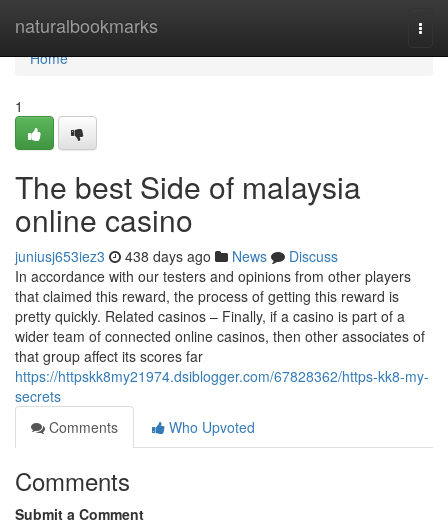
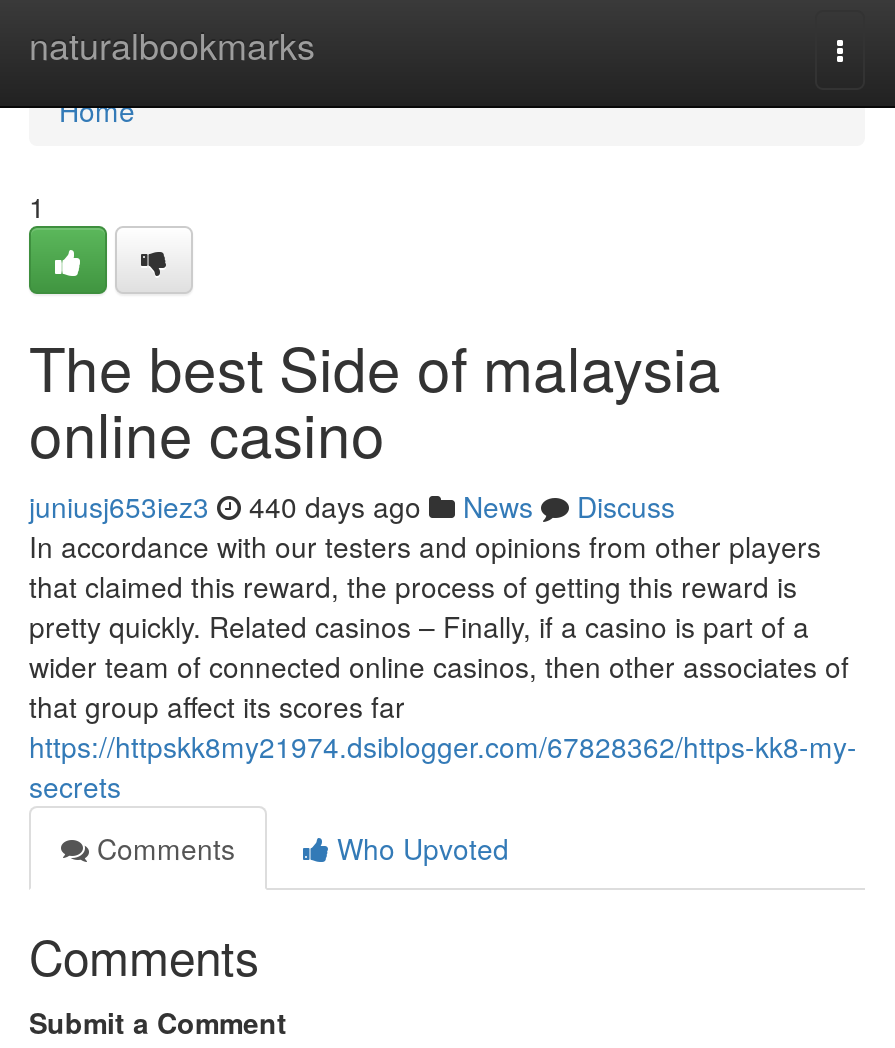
[15,246,338,266] juniusj653iez3 438 days ago News Discuss -> [29,486,675,526] juniusj653iez3 440 days ago News Discuss

